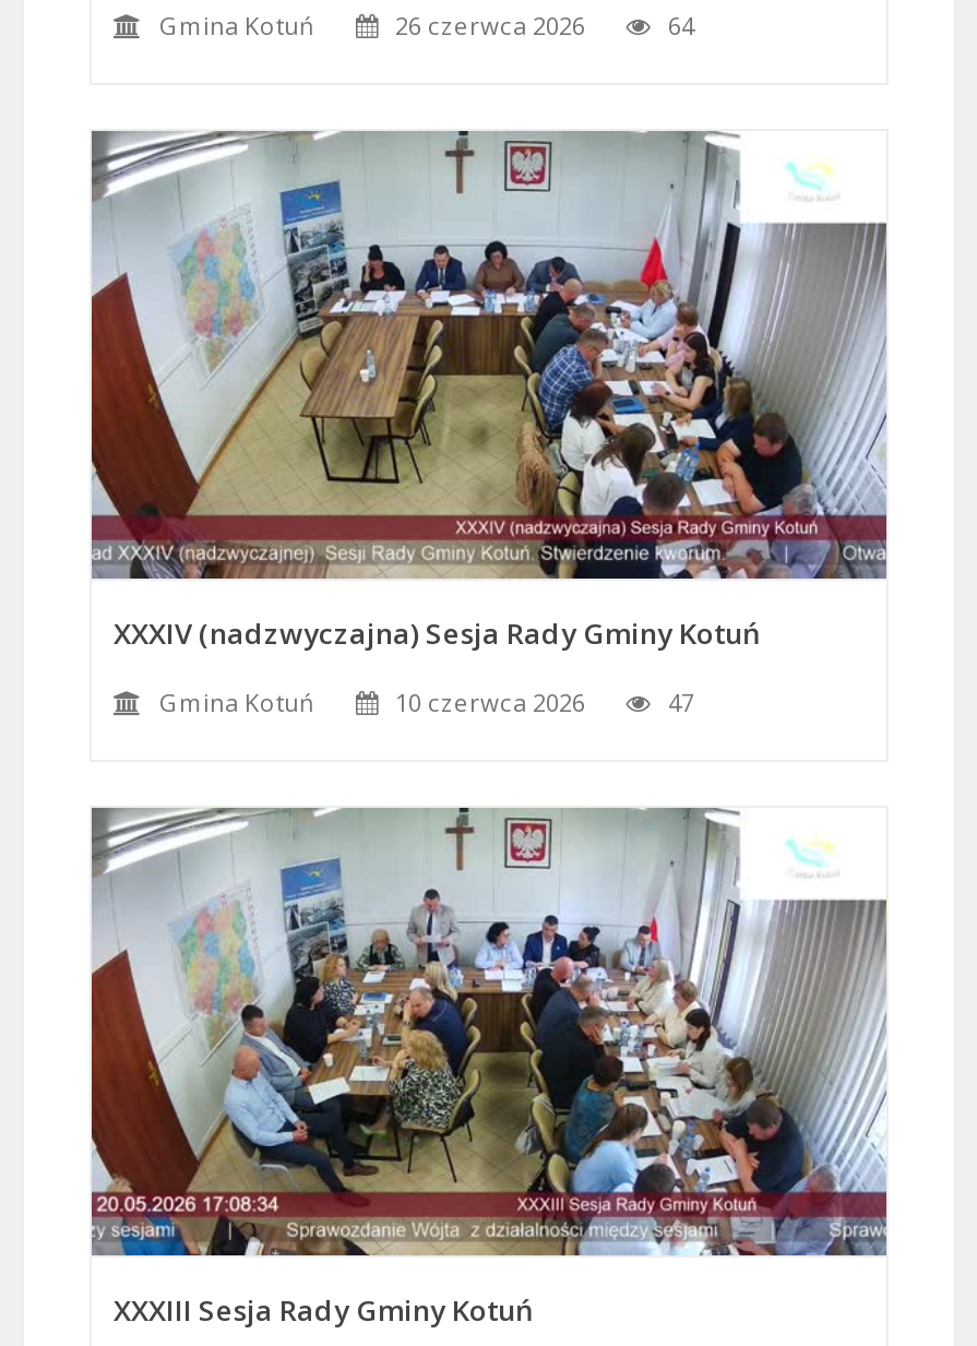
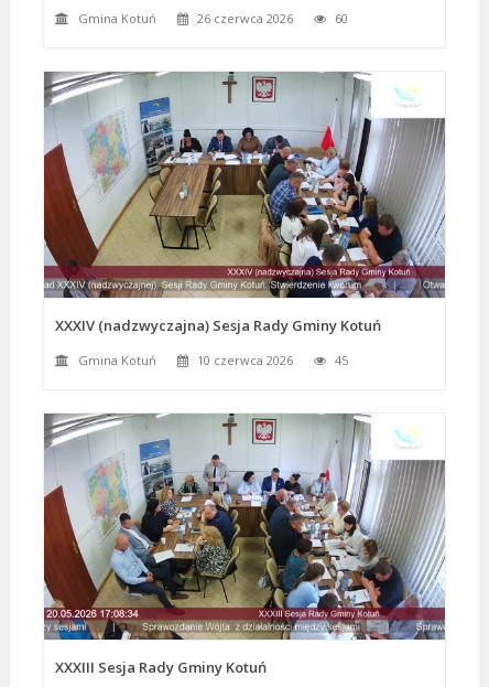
[662,10,694,42] 64 -> [332,10,348,27] 60
[662,686,694,719] 47 -> [332,352,348,368] 45

